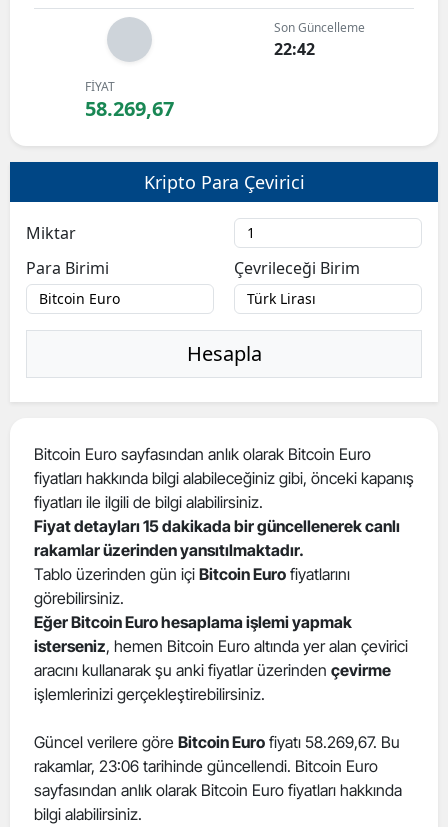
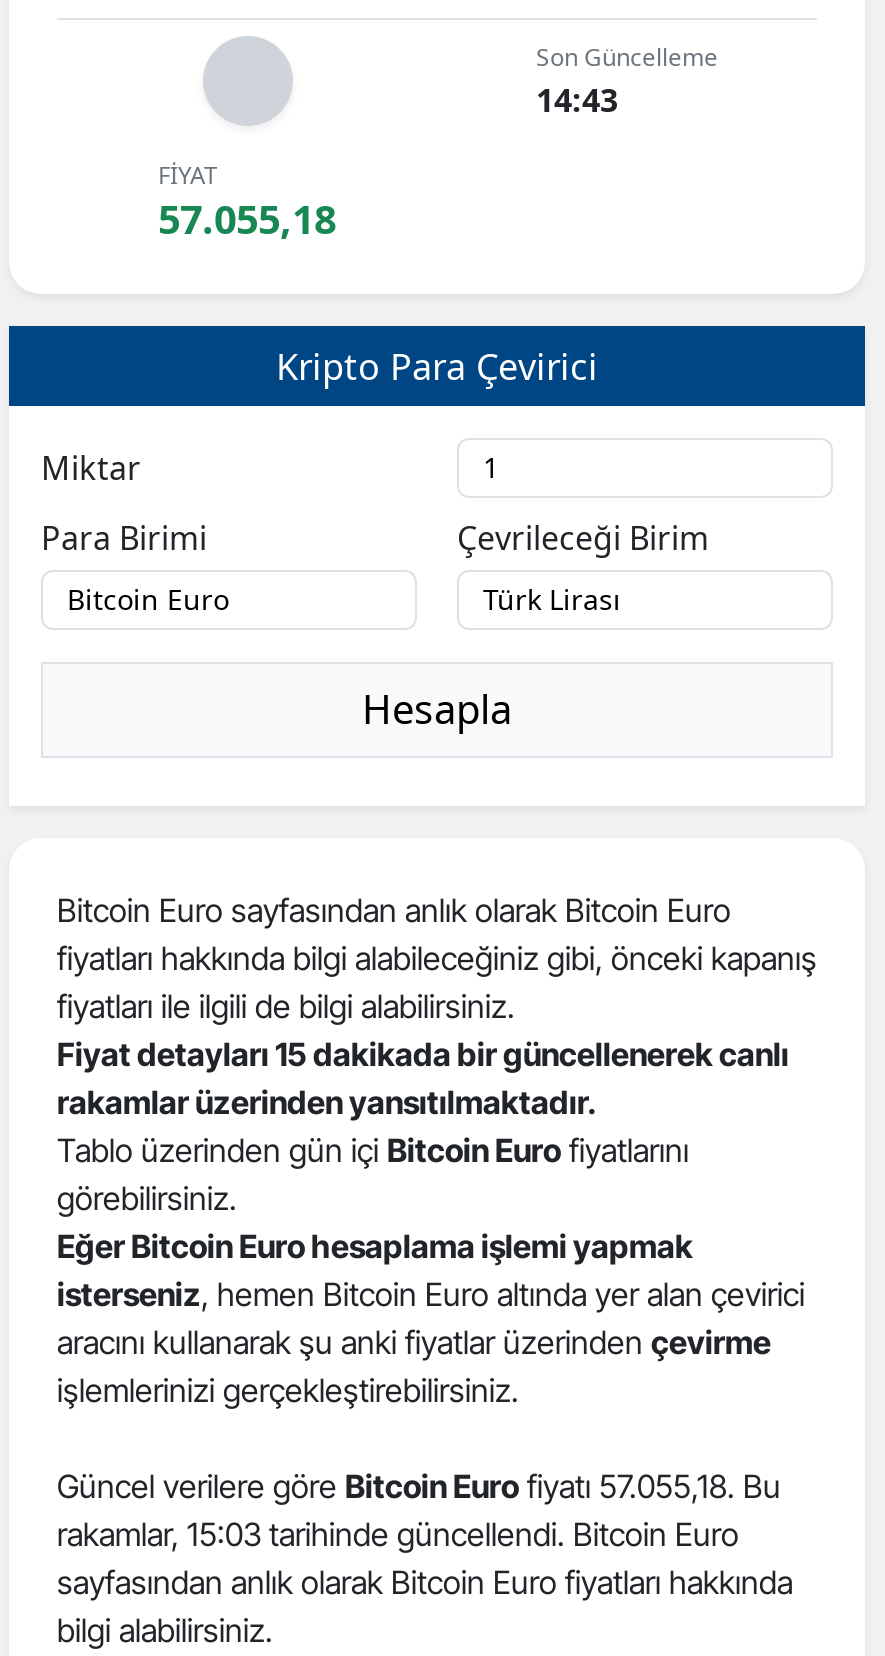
[273,37,314,59] 22:42 -> [536,77,618,121] 14:43
[84,95,173,122] 58.269,67 -> [158,192,336,246] 57.055,18
[34,732,400,752] Güncel verilere göre Bitcoin Euro fiyatı 58.269,67. Bu -> [57,1466,781,1506] Güncel verilere göre Bitcoin Euro fiyatı 57.055,18. Bu
[34,756,378,776] rakamlar, 23:06 tarihinde güncellendi. Bitcoin Euro -> [57,1514,739,1554] rakamlar, 15:03 tarihinde güncellendi. Bitcoin Euro

